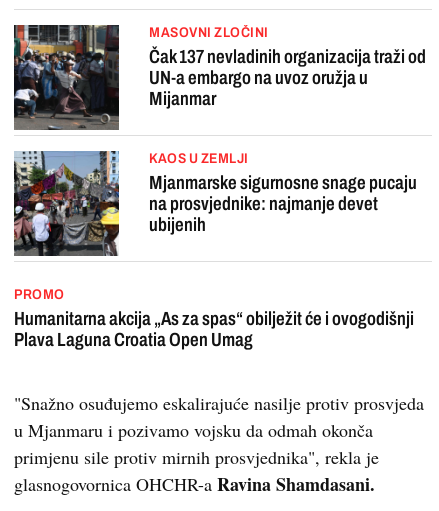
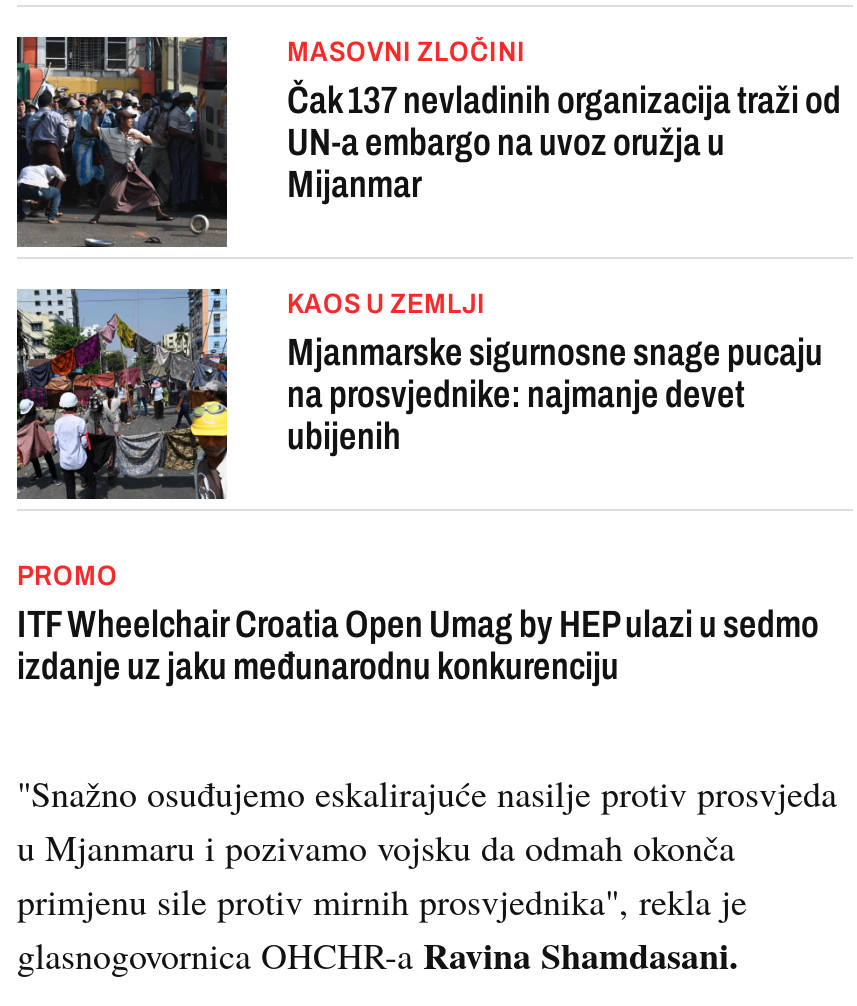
[14,308,414,350] Humanitarna akcija „As za spas“ obilježit će i ovogodišnji | Plava Laguna Croatia Open Umag -> [17,603,819,687] ITF Wheelchair Croatia Open Umag by HEP ulazi u sedmo | izdanje uz jaku međunarodnu konkurenciju

